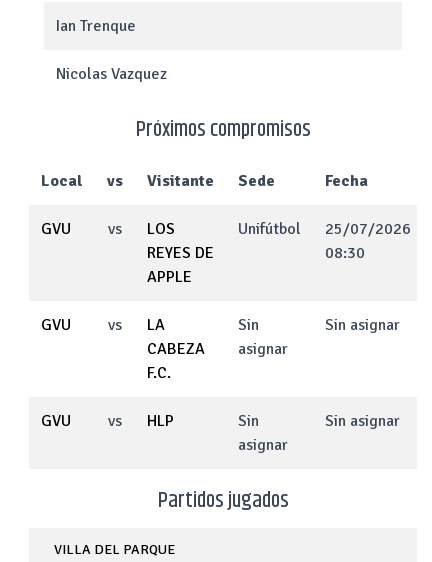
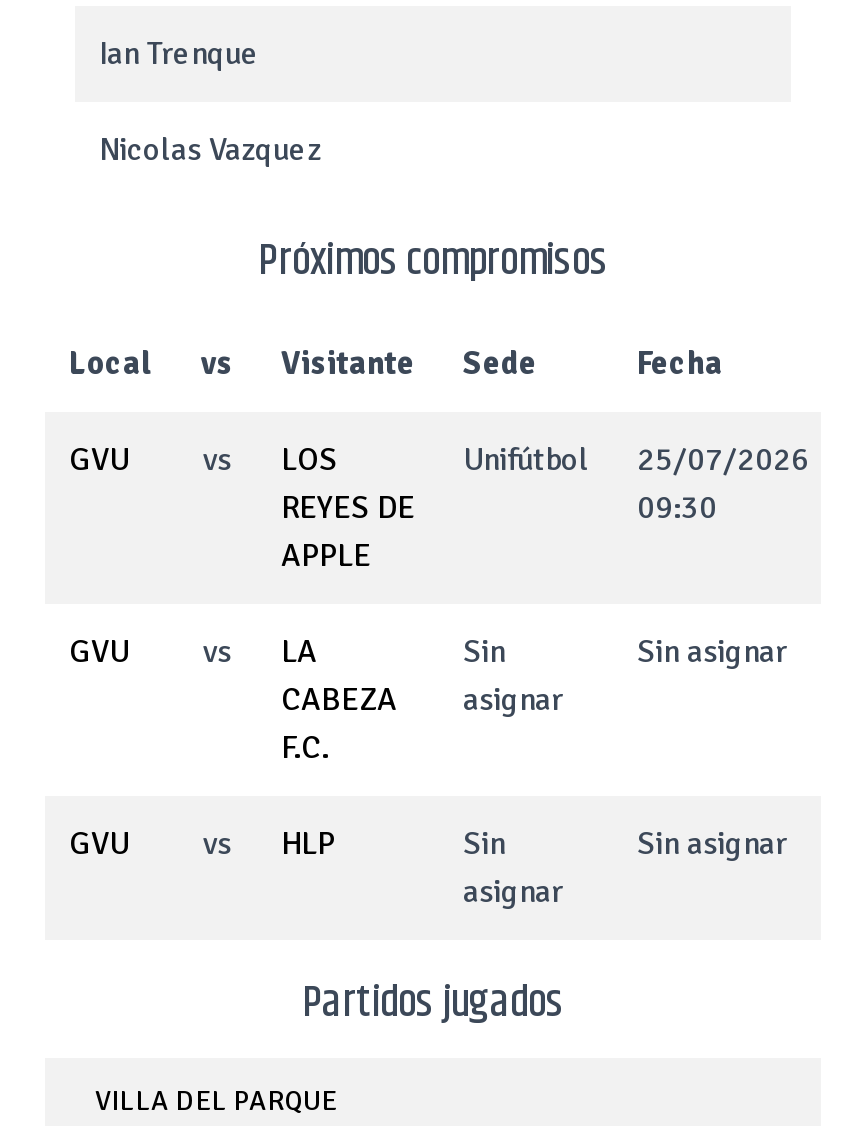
[325,243,365,263] 08:30 -> [637,488,717,528] 09:30

